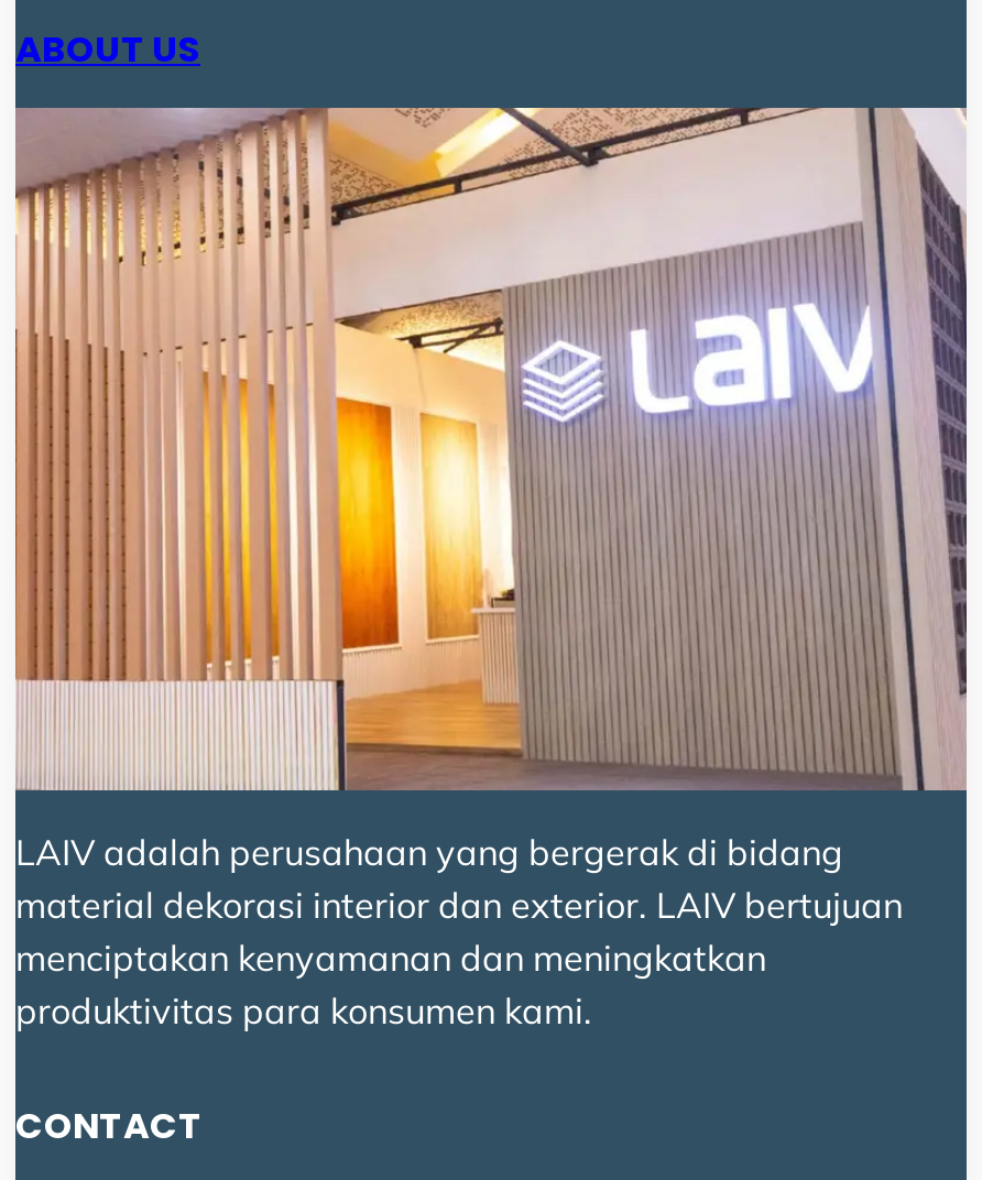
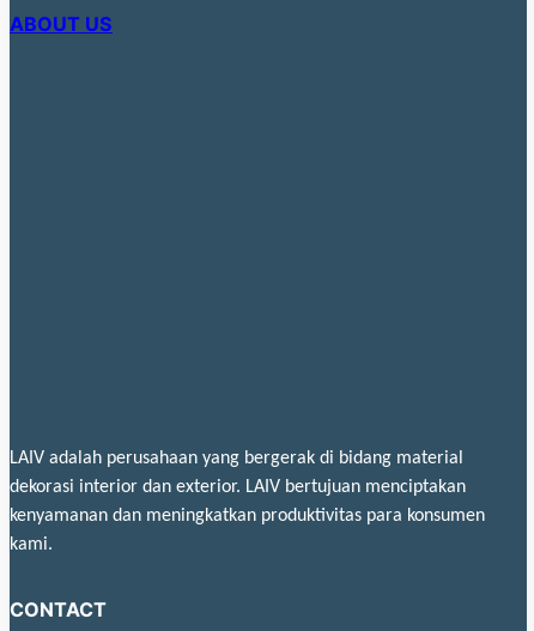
[13,105,969,794] [image] -> none

